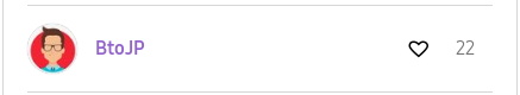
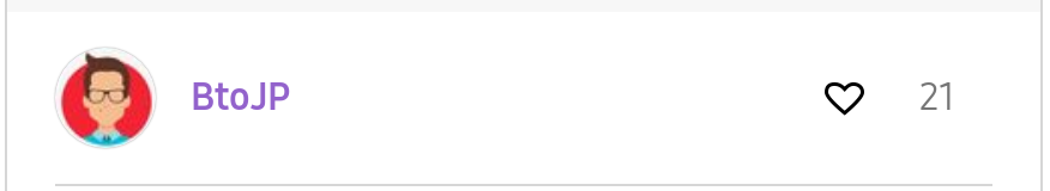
[450,36,474,59] 22 -> [910,73,955,118] 21

